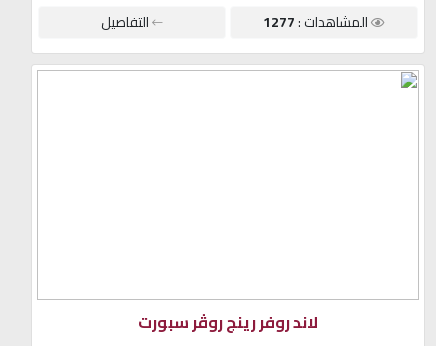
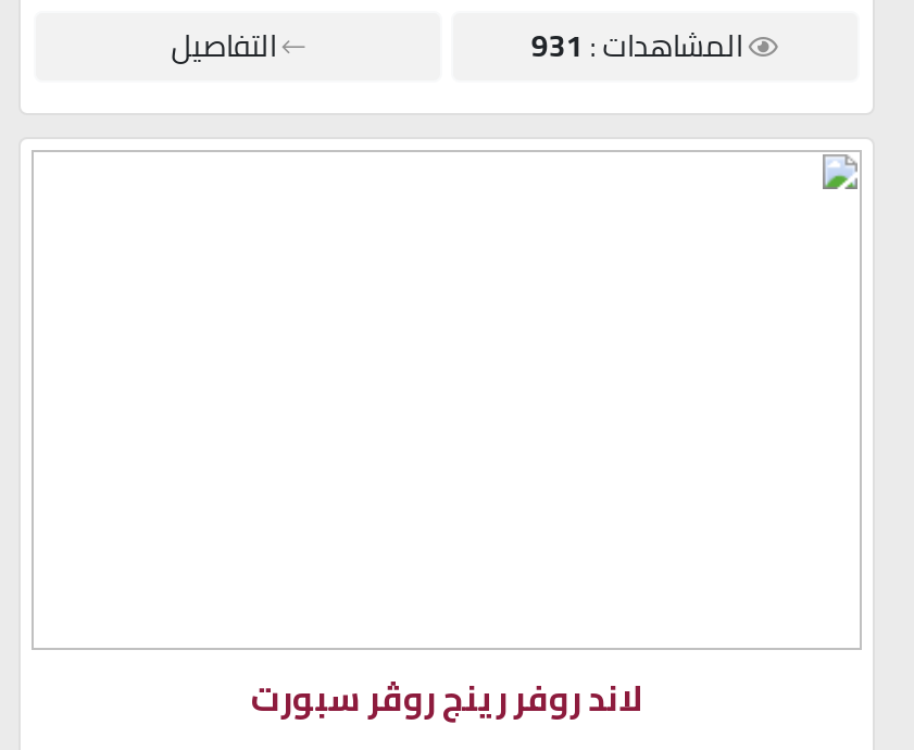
[263,9,371,35] المشاهدات : 1277 -> [531,17,748,73] المشاهدات : 931

